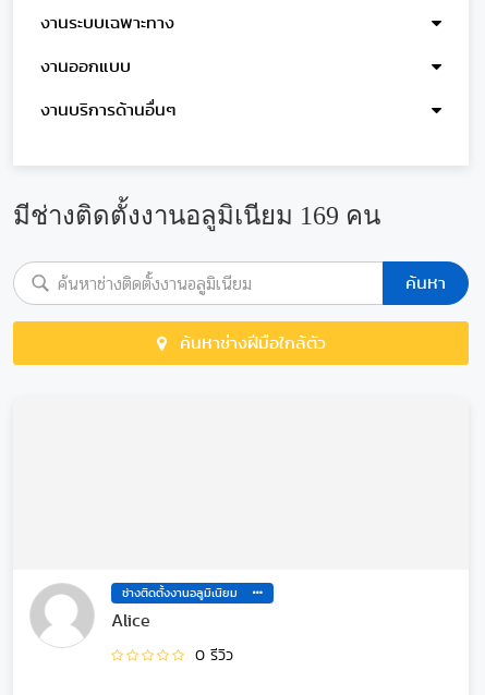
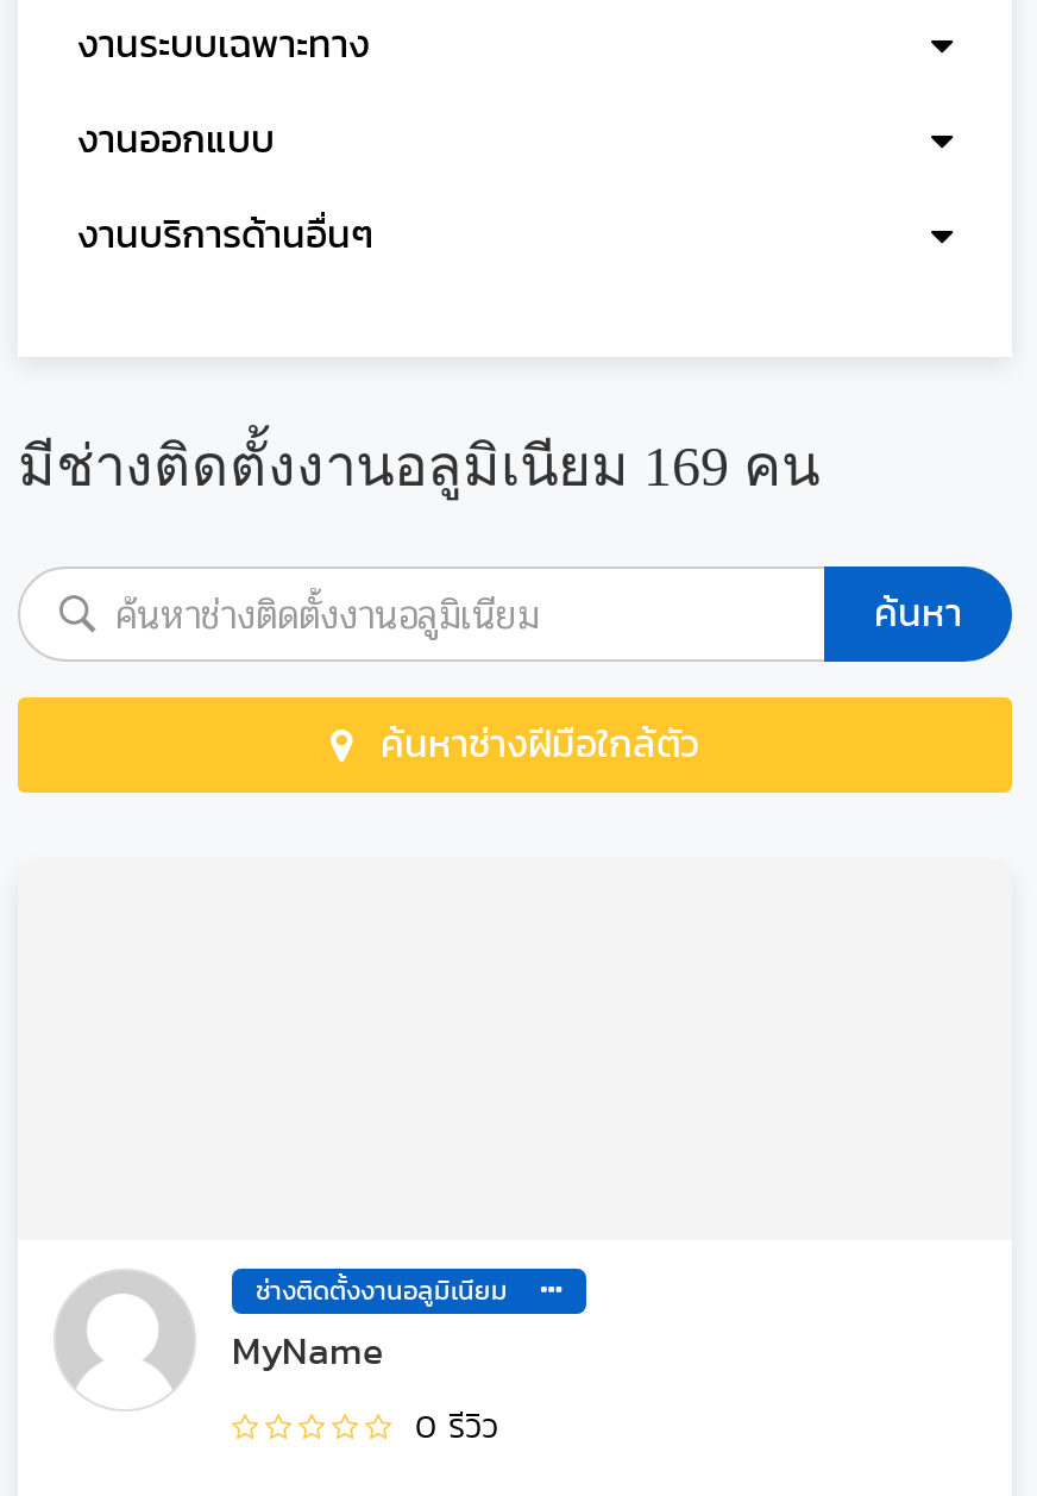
[111,608,150,633] Alice -> [232,1323,384,1378] MyName

